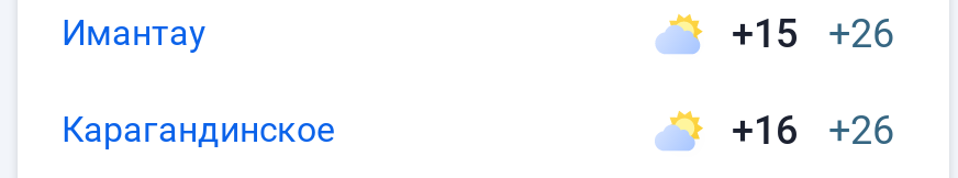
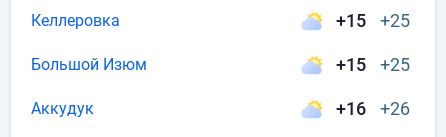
[62,12,207,54] Имантау -> [31,11,120,30] Келлеровка
[62,10,894,151] +26 | Карагандинское -> [31,10,410,118] +25 | Большой Изюм | +15 | +25 | Аккудук

